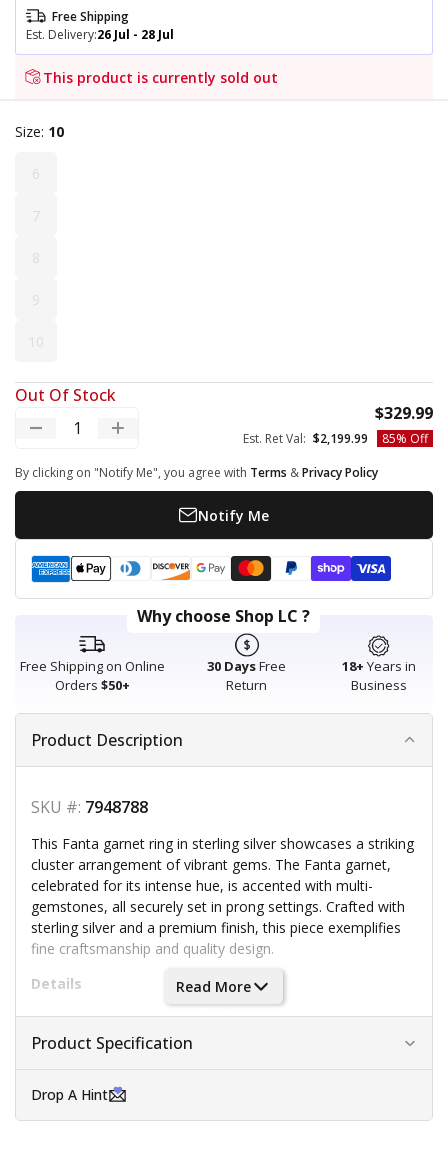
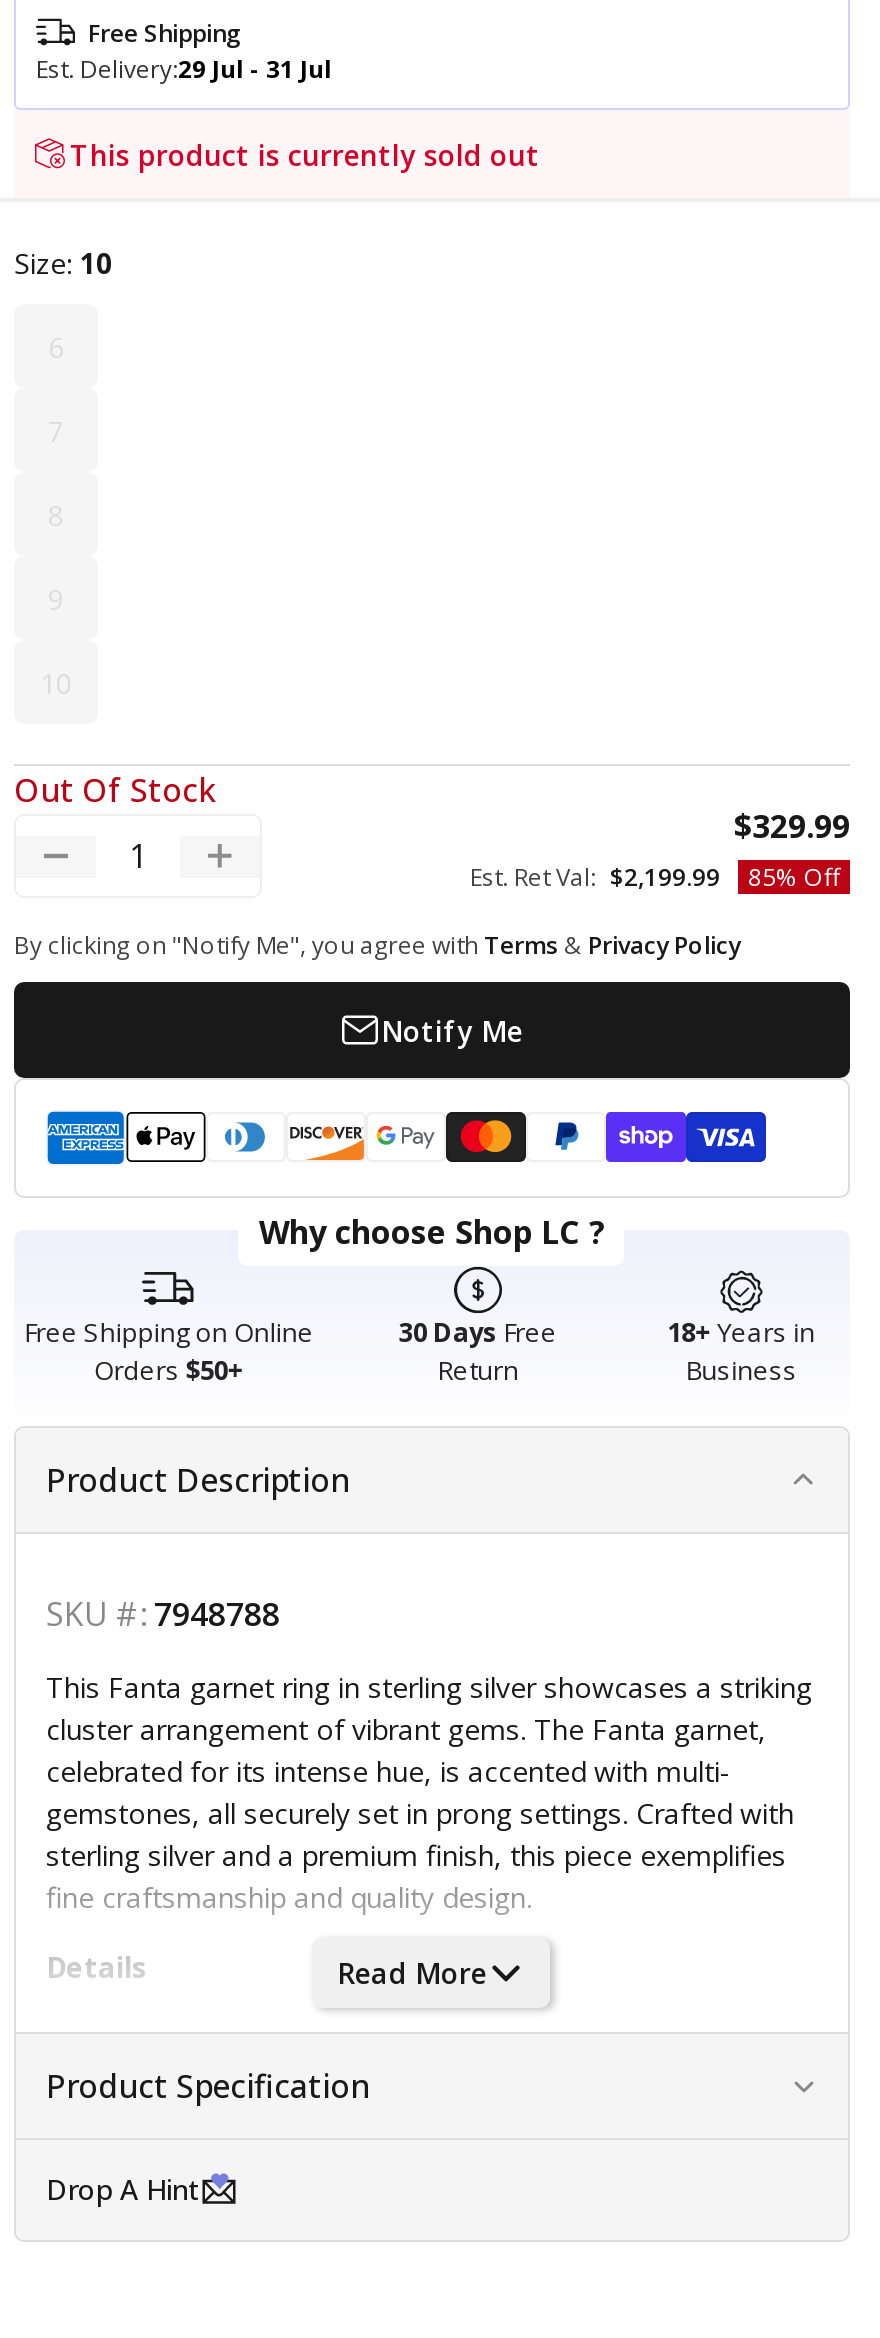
[26,26,174,43] Est. Delivery:26 Jul - 28 Jul -> [36,52,332,86] Est. Delivery:29 Jul - 31 Jul

